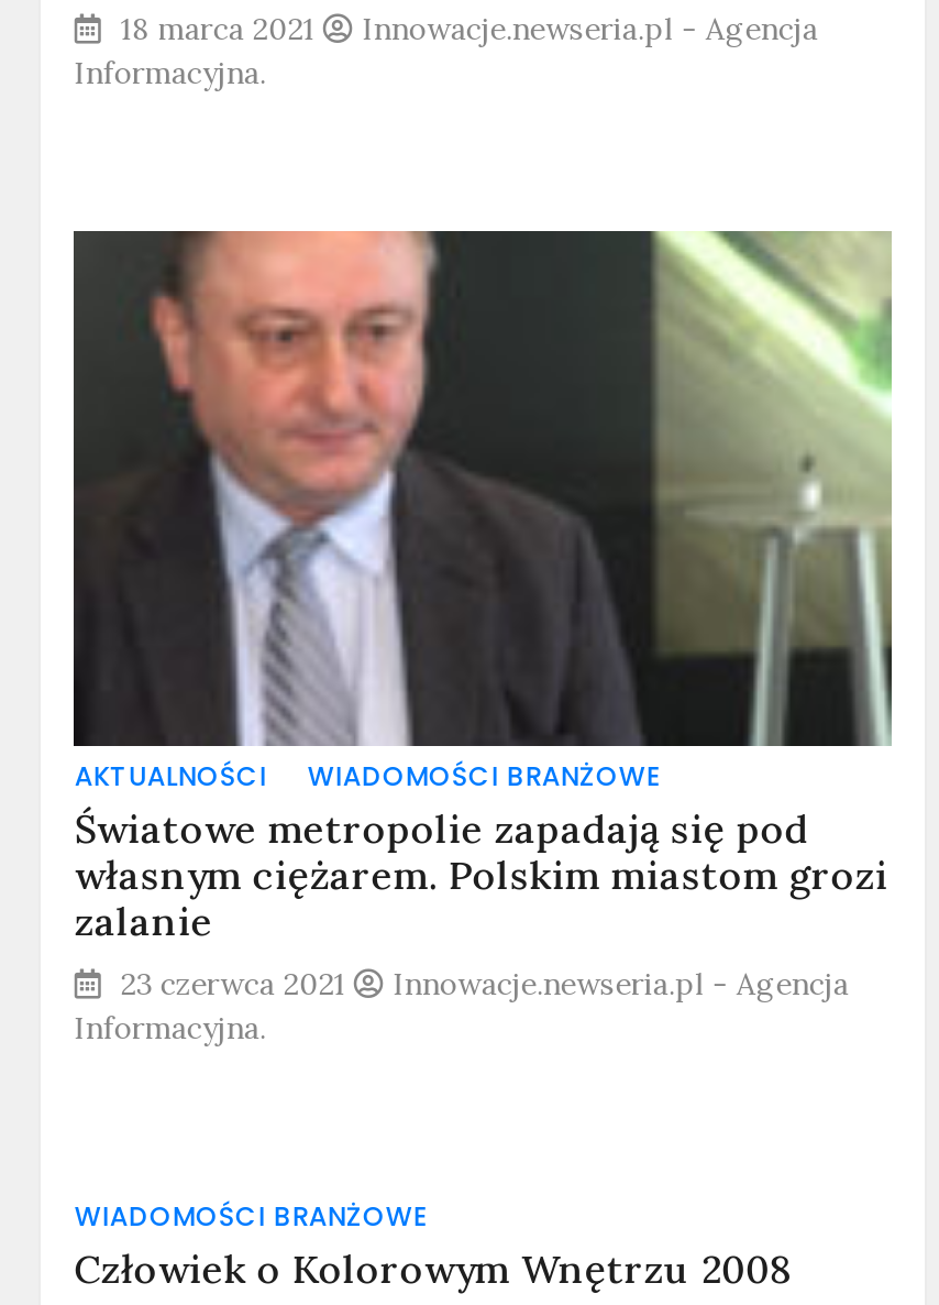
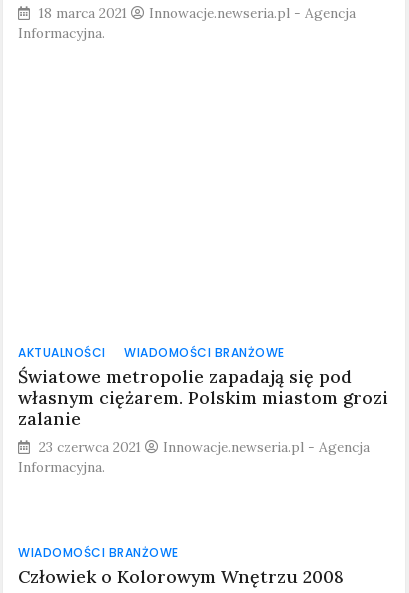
[71,229,894,748] [image] -> none

